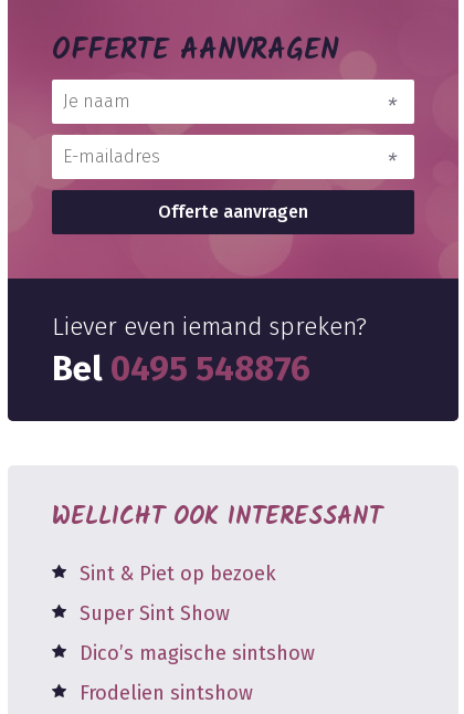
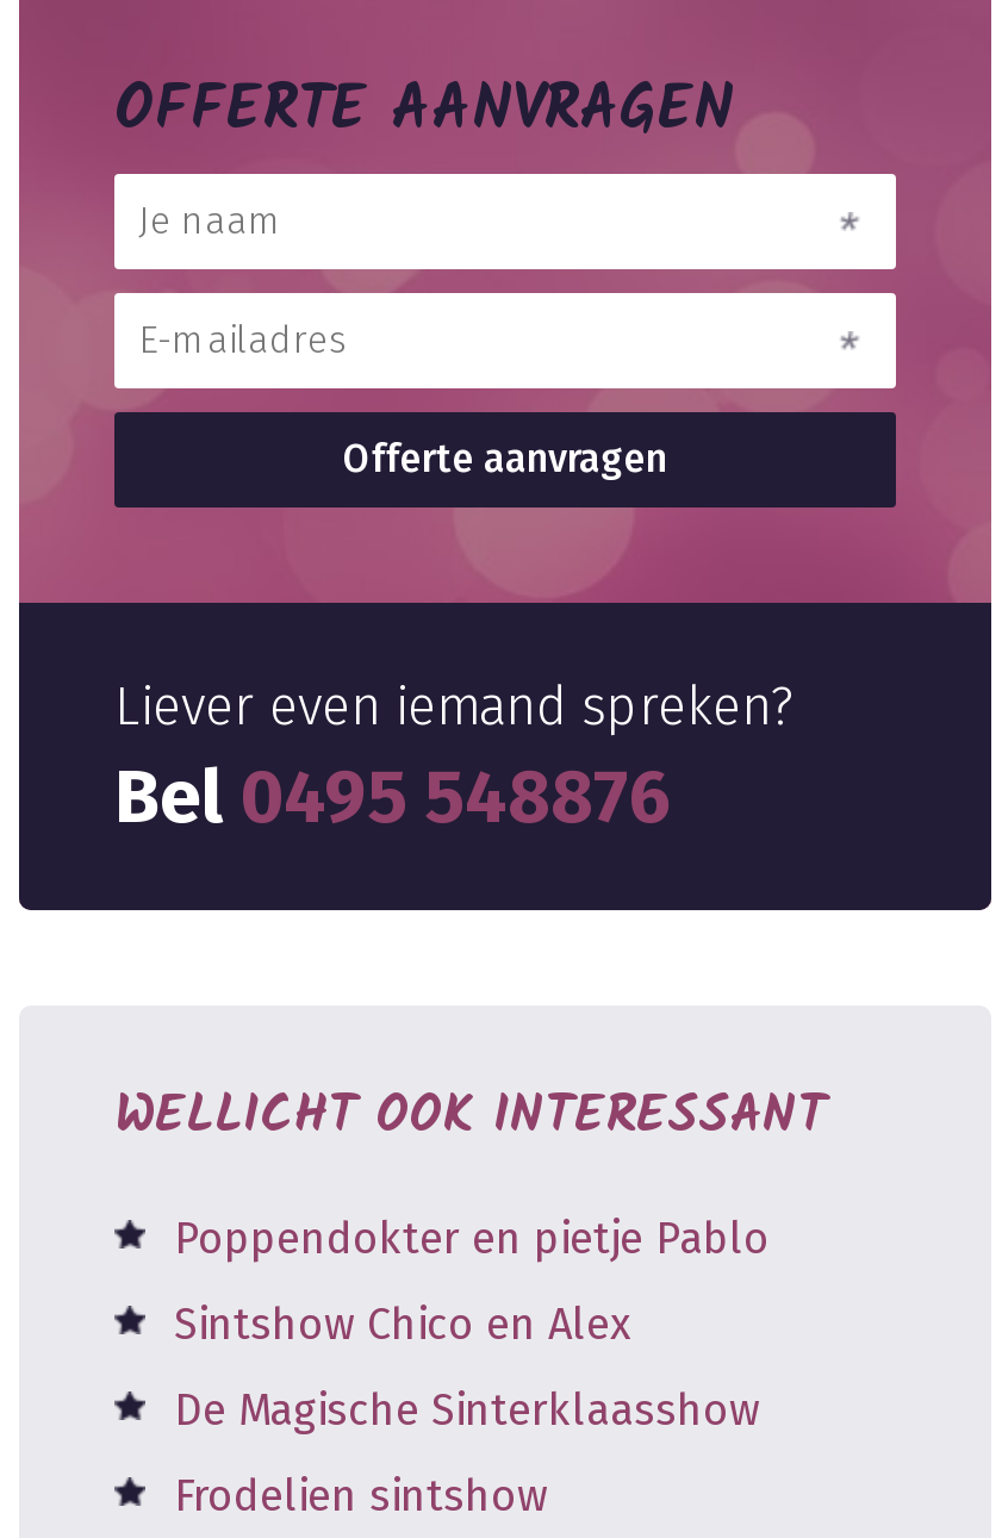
[80,561,276,586] Sint & Piet op bezoek -> [174,1213,770,1265] Poppendokter en pietje Pablo
[80,601,230,626] Super Sint Show -> [174,1299,631,1351] Sintshow Chico en Alex
[80,641,315,665] Dico’s magische sintshow -> [174,1384,760,1437] De Magische Sinterklaasshow

